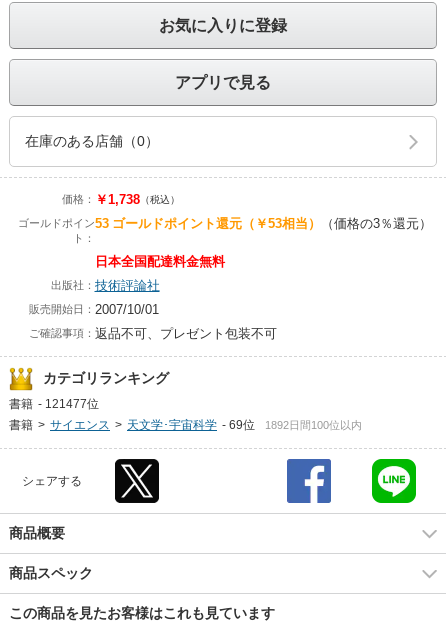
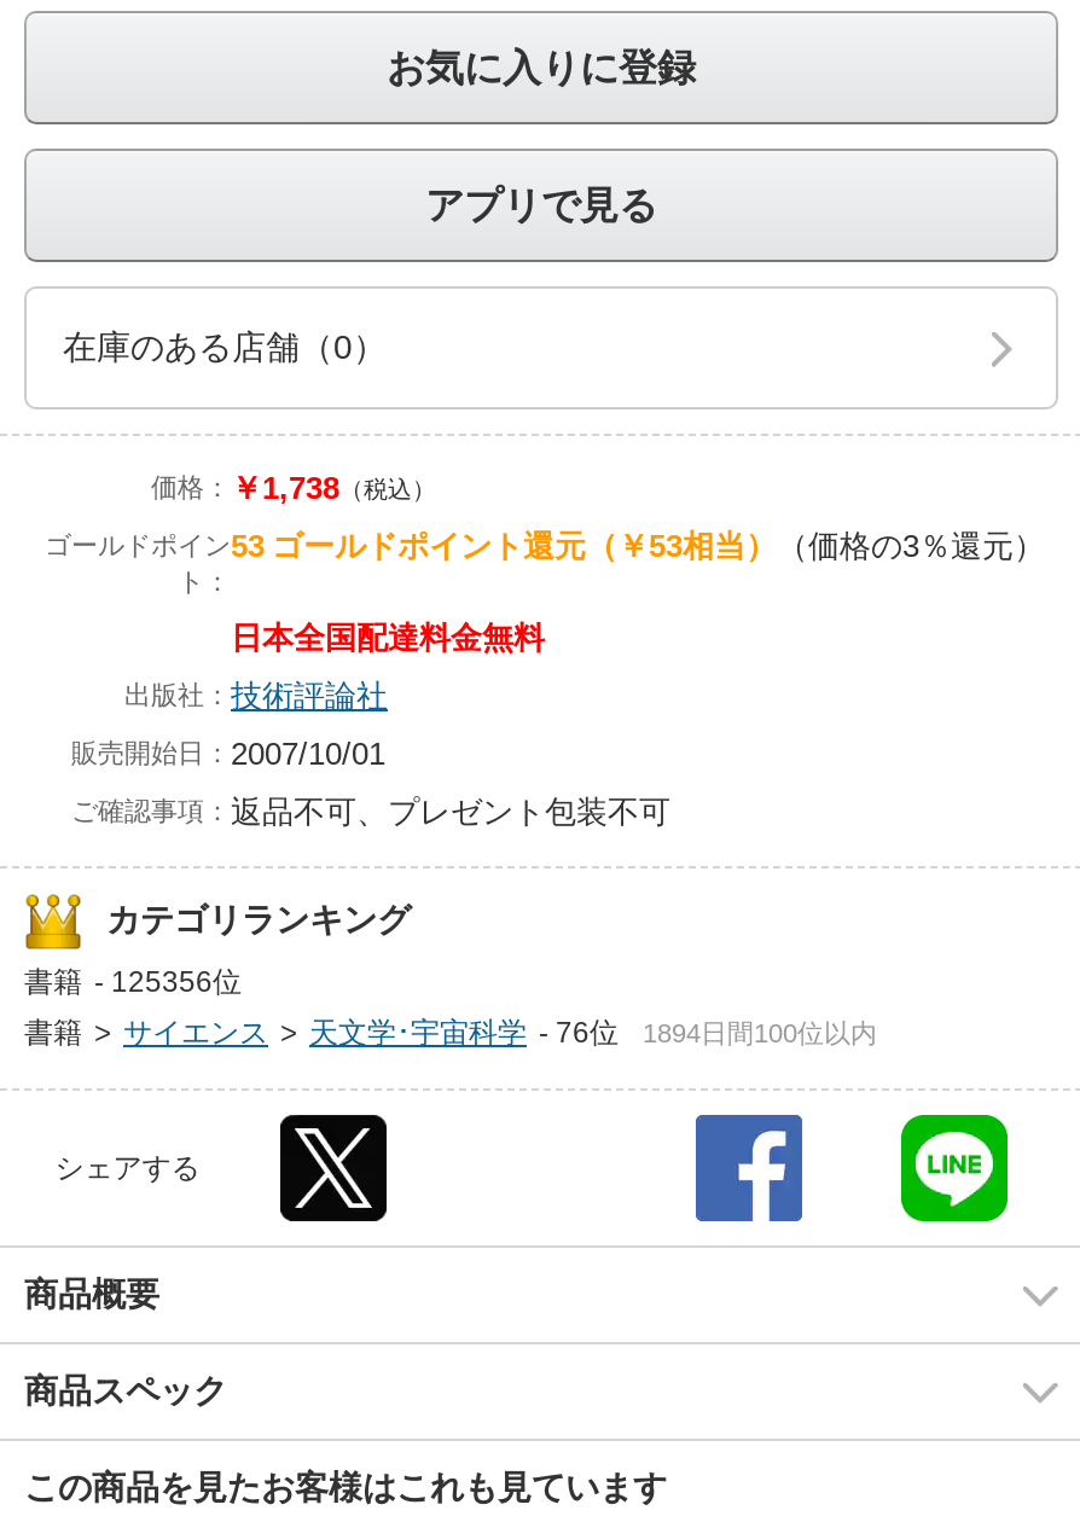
[9,397,99,411] 書籍 - 121477位 -> [24,966,242,1000] 書籍 - 125356位
[9,418,255,432] 書籍 > サイエンス > 天文学･宇宙科学 - 69位 -> [24,1017,619,1050] 書籍 > サイエンス > 天文学･宇宙科学 - 76位
[265,419,362,431] 1892日間100位以内 -> [643,1019,877,1048] 1894日間100位以内

